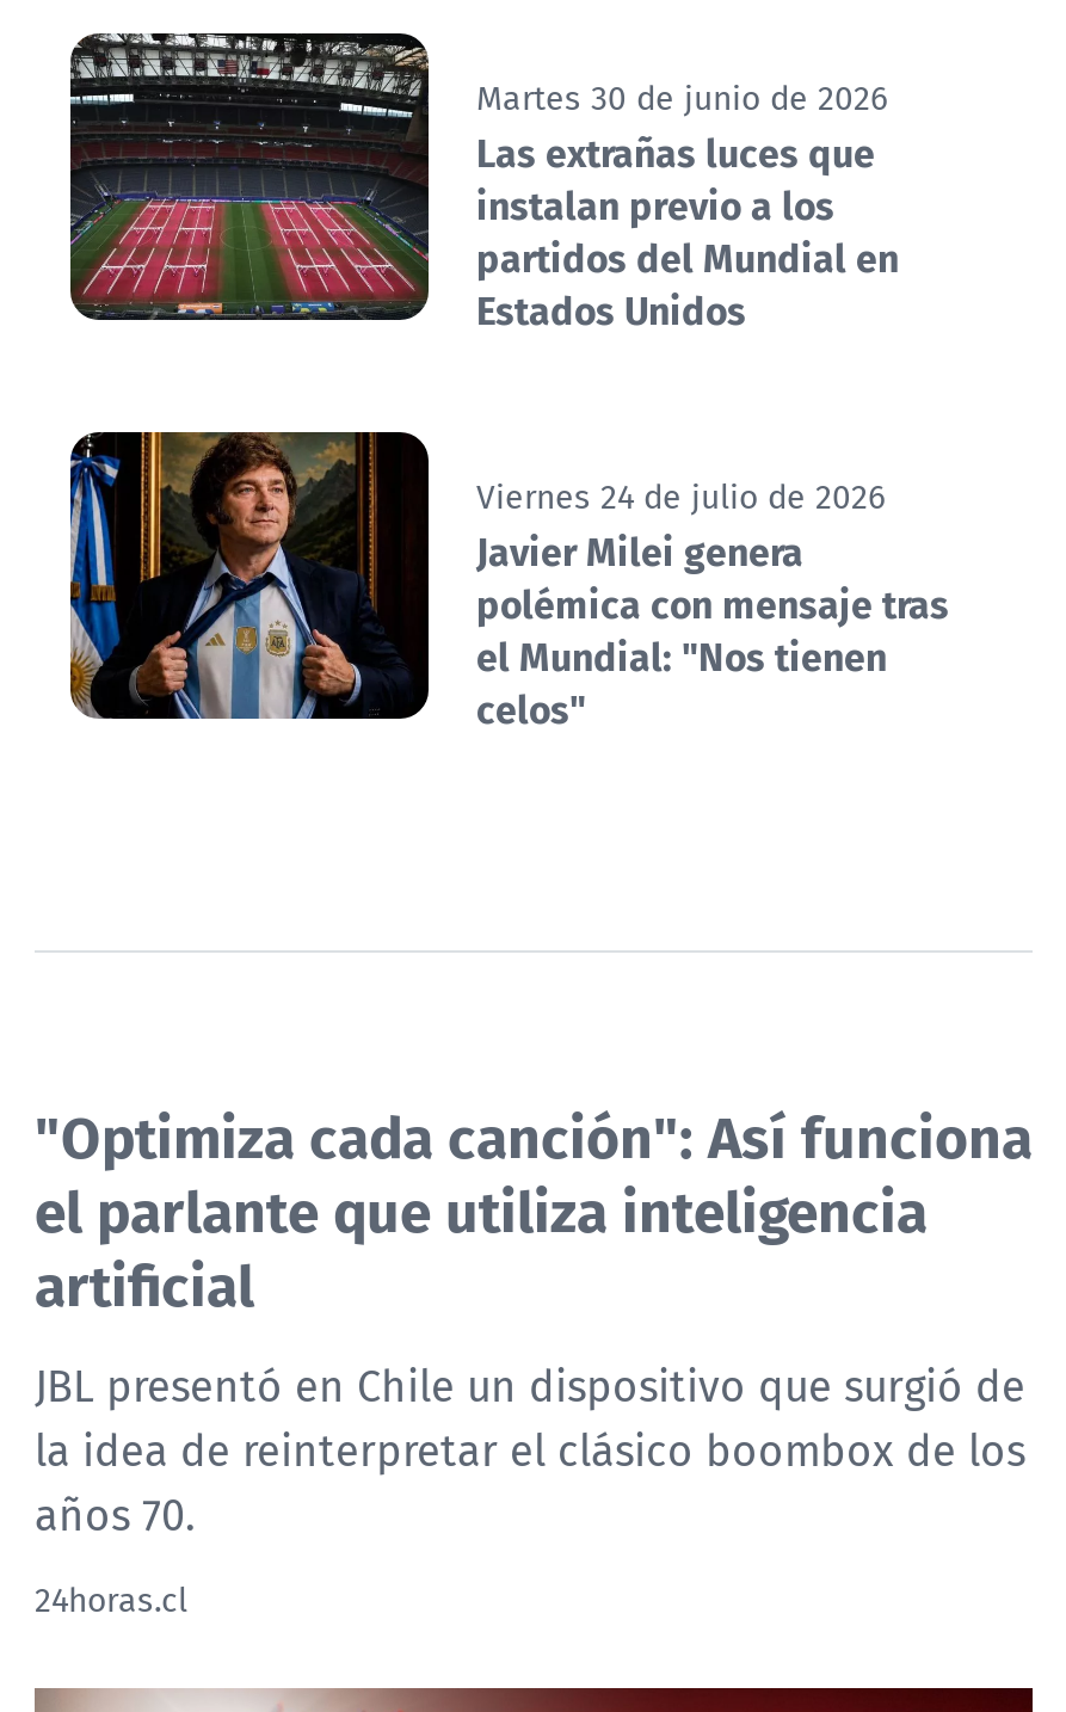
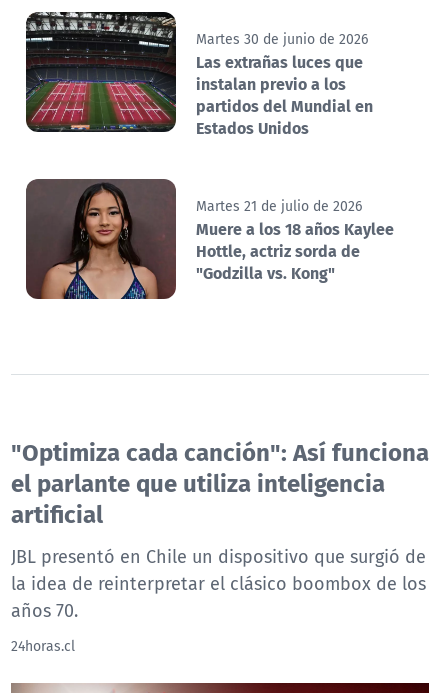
[70,432,949,737] [image] | Viernes 24 de julio de 2026 | Javier Milei genera | polémica con mensaje tras | el Mundial: "Nos tienen | celos" -> [26,178,394,300] [image] | Martes 21 de julio de 2026 | Muere a los 18 años Kaylee | Hottle, actriz sorda de | "Godzilla vs. Kong"

